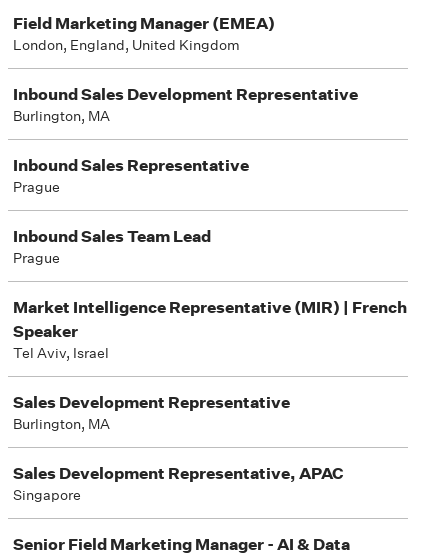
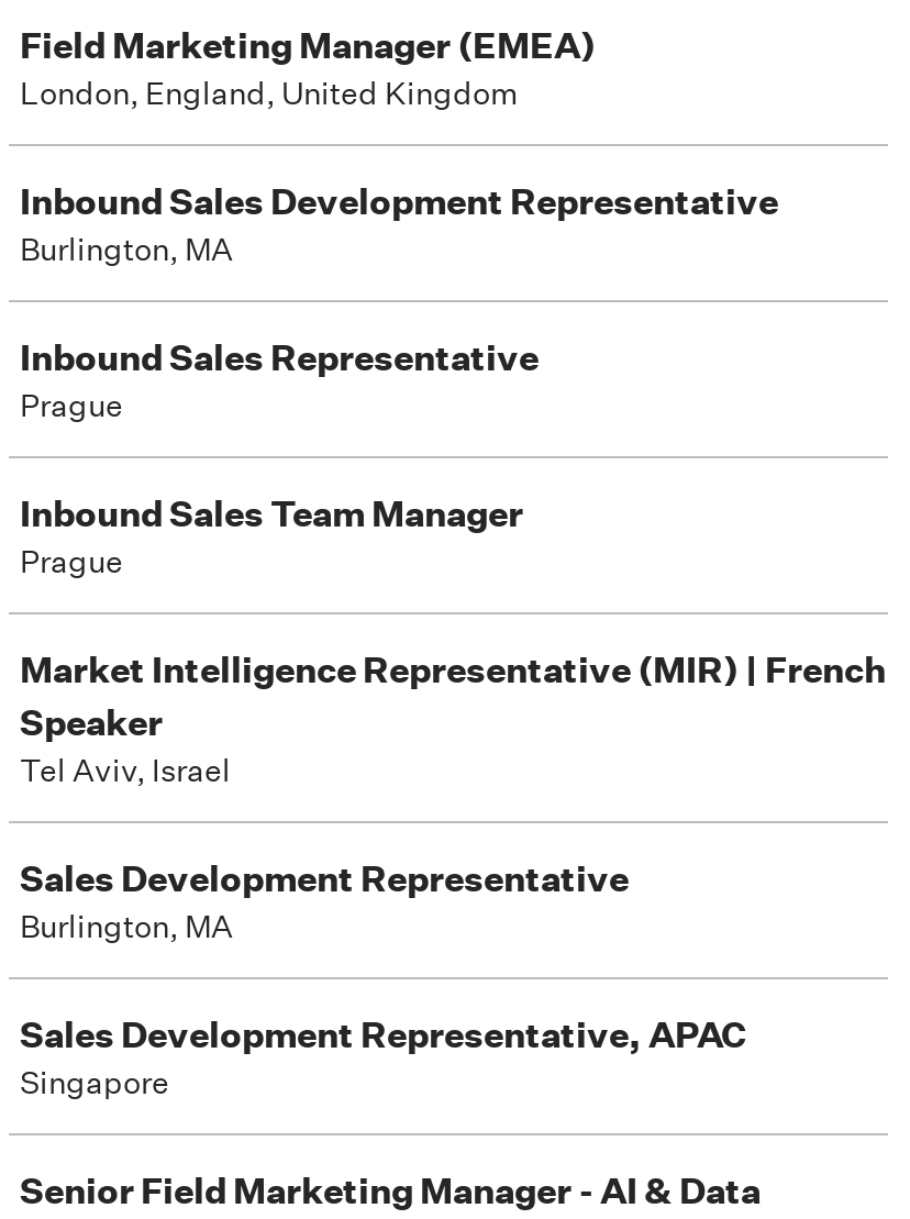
[13,226,211,246] Inbound Sales Team Lead -> [20,491,523,535] Inbound Sales Team Manager

